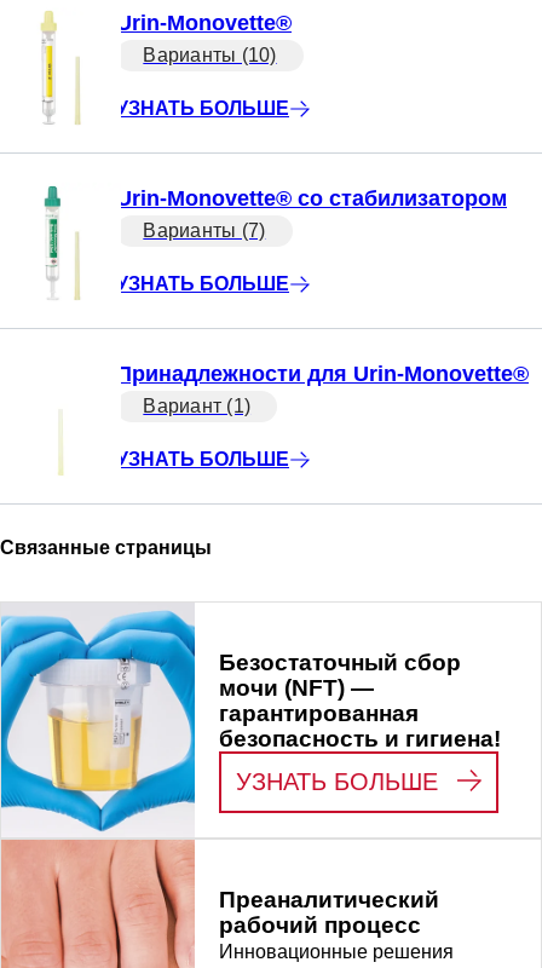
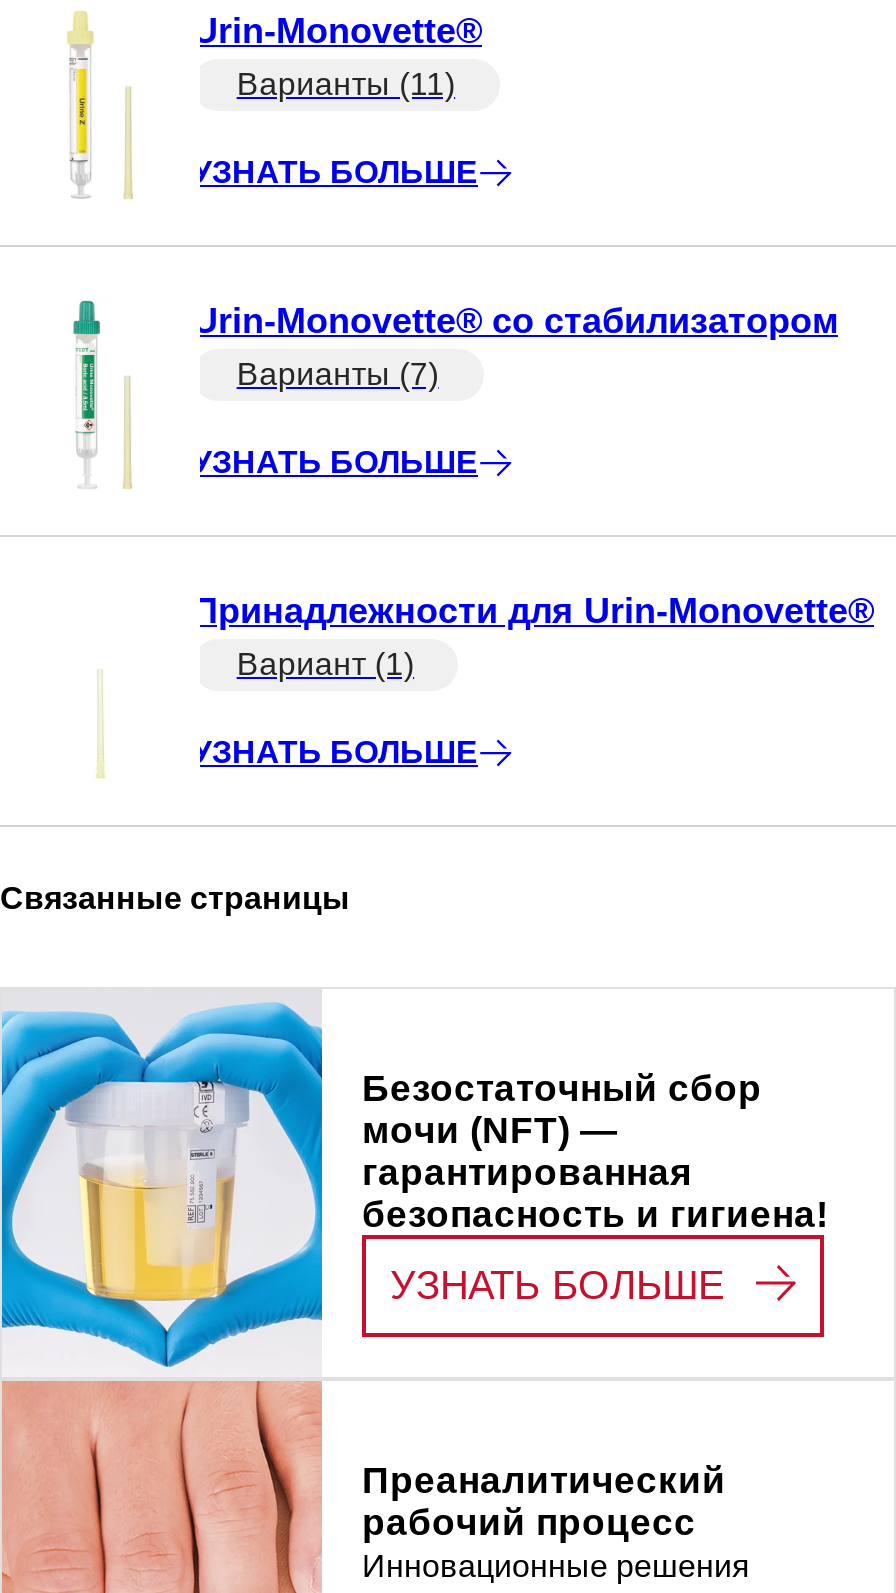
[143,45,277,66] Варианты (10) -> [237,68,455,102] Варианты (11)

